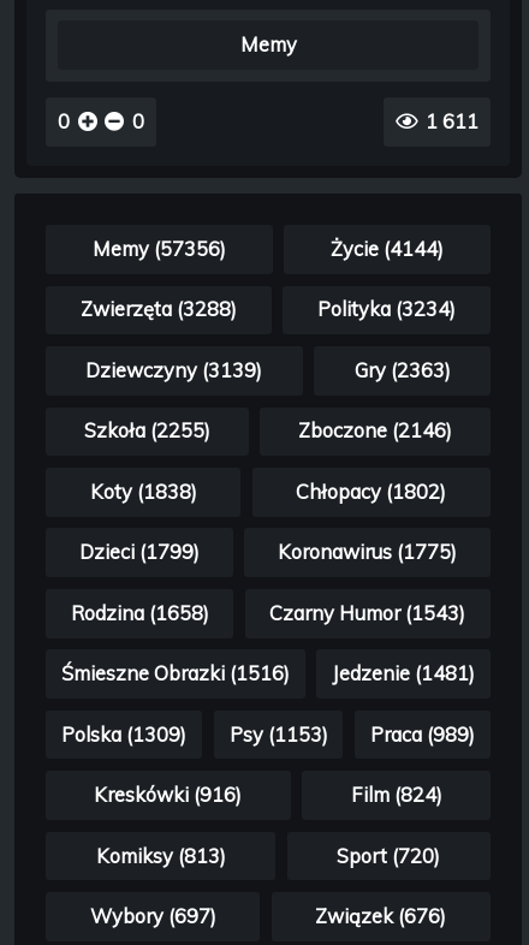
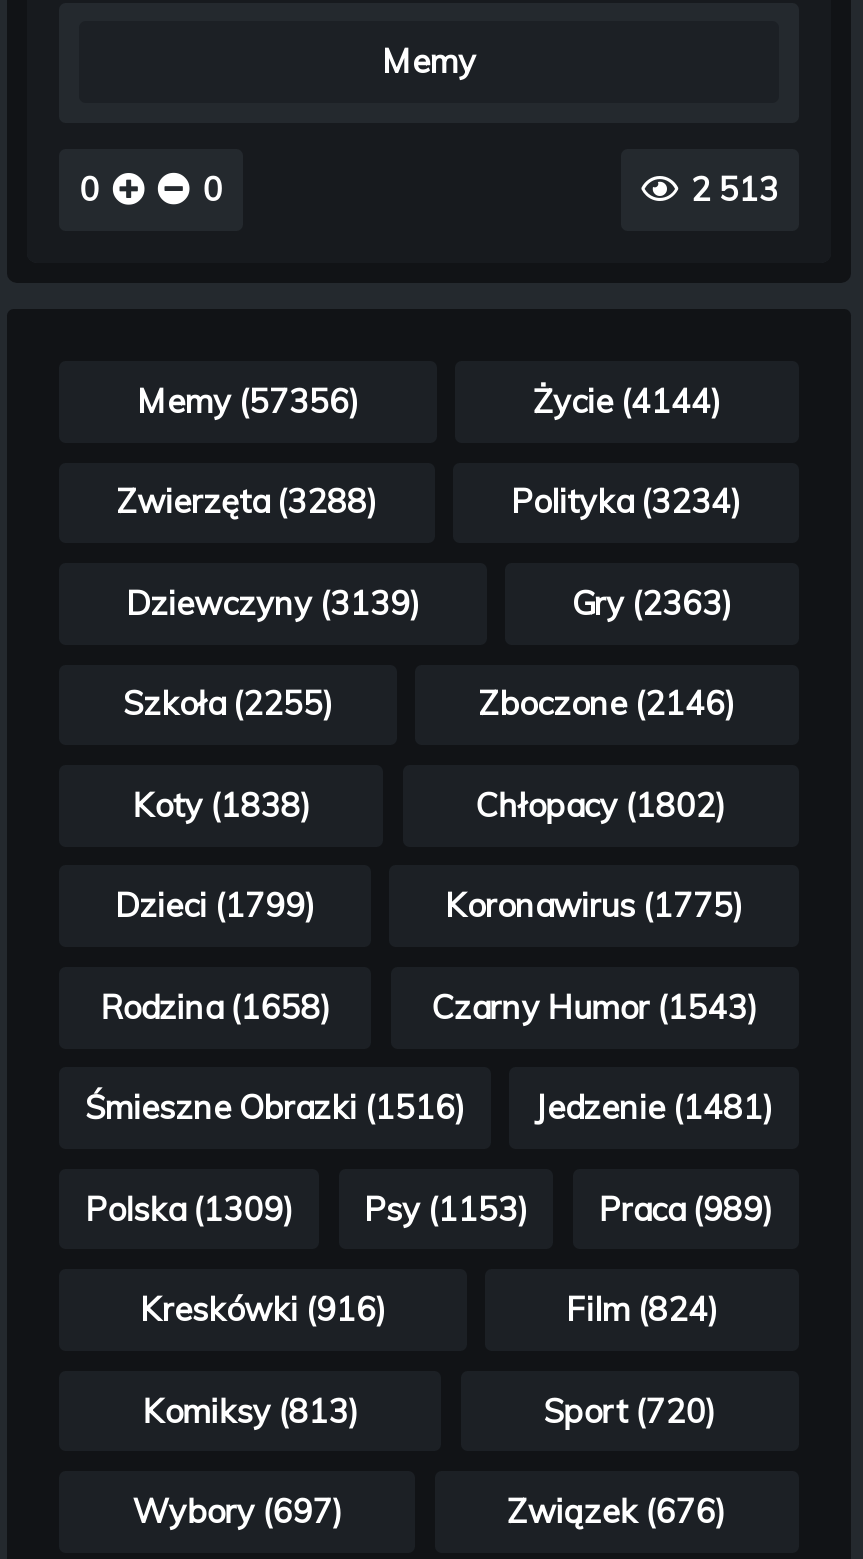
[425,109,478,133] 1 611 -> [691,169,779,209] 2 513

